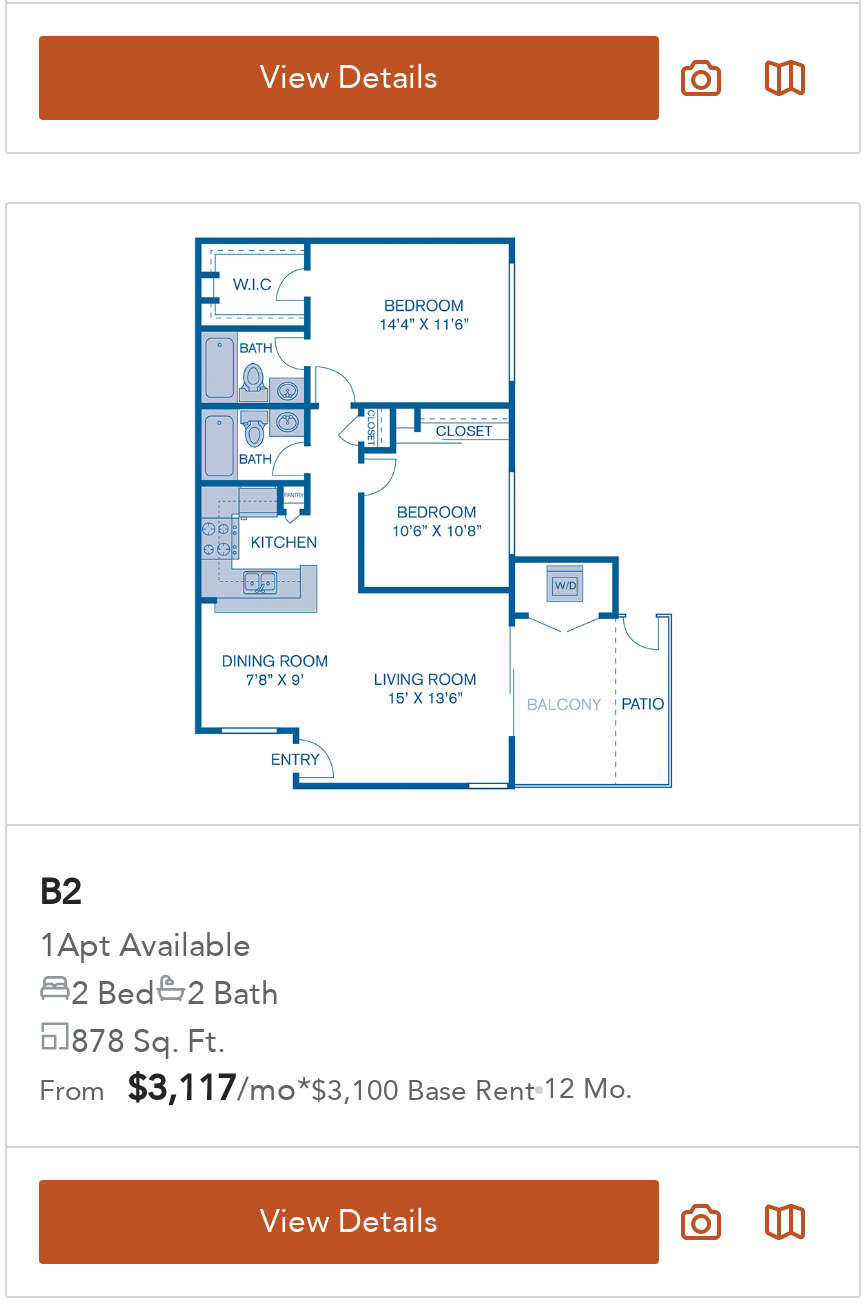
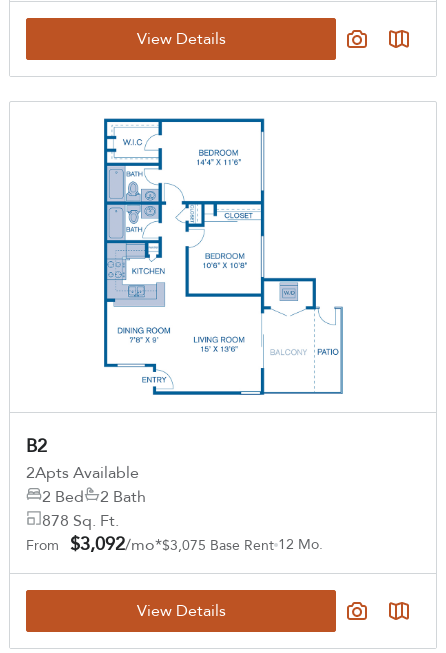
[39,924,251,968] 1Apt Available -> [26,462,139,484] 2Apts Available
[39,1064,633,1114] From $3,117/mo*$3,100 Base Rent 12 Mo. -> [26,532,323,557] From $3,092/mo*$3,075 Base Rent 12 Mo.

